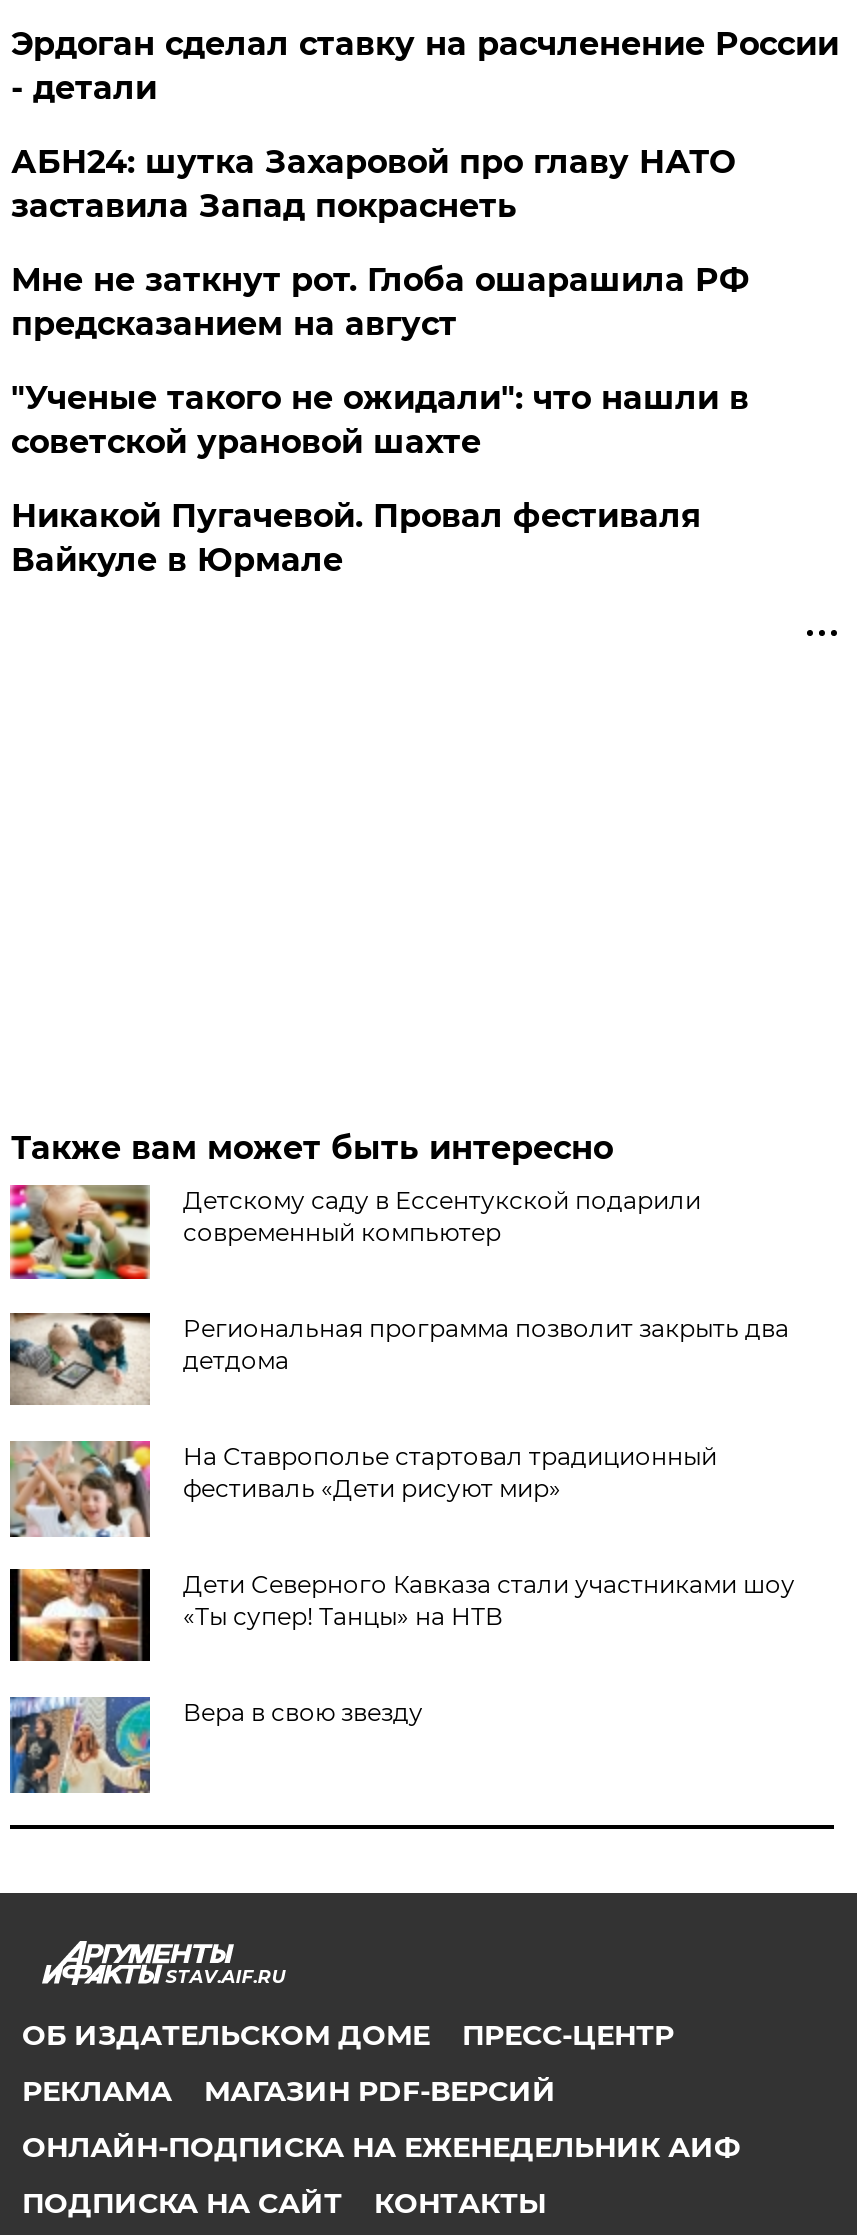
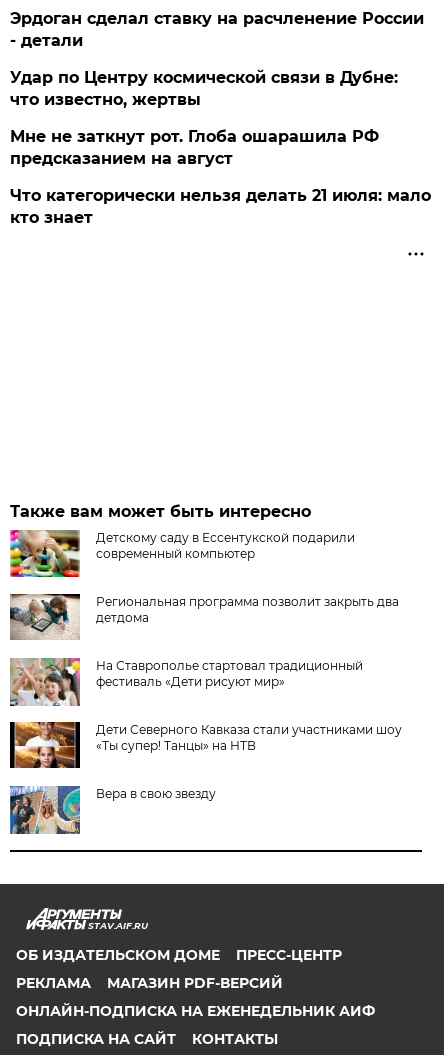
[11,143,735,225] АБН24: шутка Захаровой про главу НАТО | заставила Запад покраснеть -> [10,68,398,109] Удар по Центру космической связи в Дубне: | что известно, жертвы
[11,379,749,579] "Ученые такого не ожидали": что нашли в | советской урановой шахте | Никакой Пугачевой. Провал фестиваля | Вайкуле в Юрмале -> [10,186,431,227] Что категорически нельзя делать 21 июля: мало | кто знает

